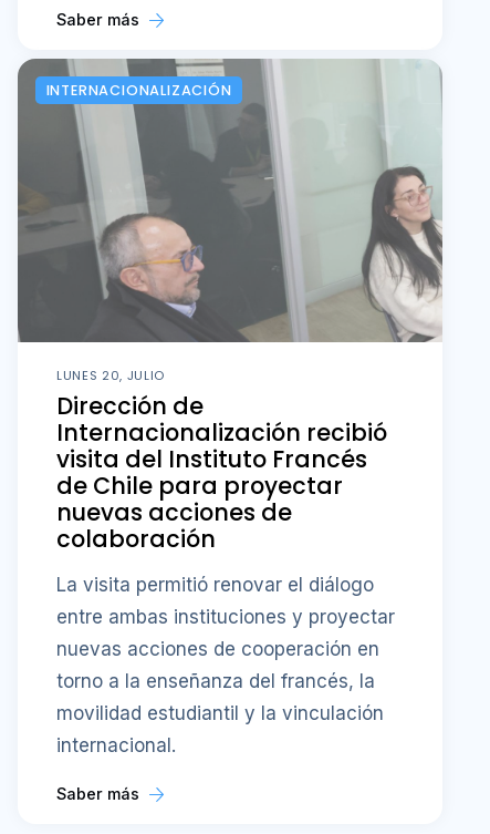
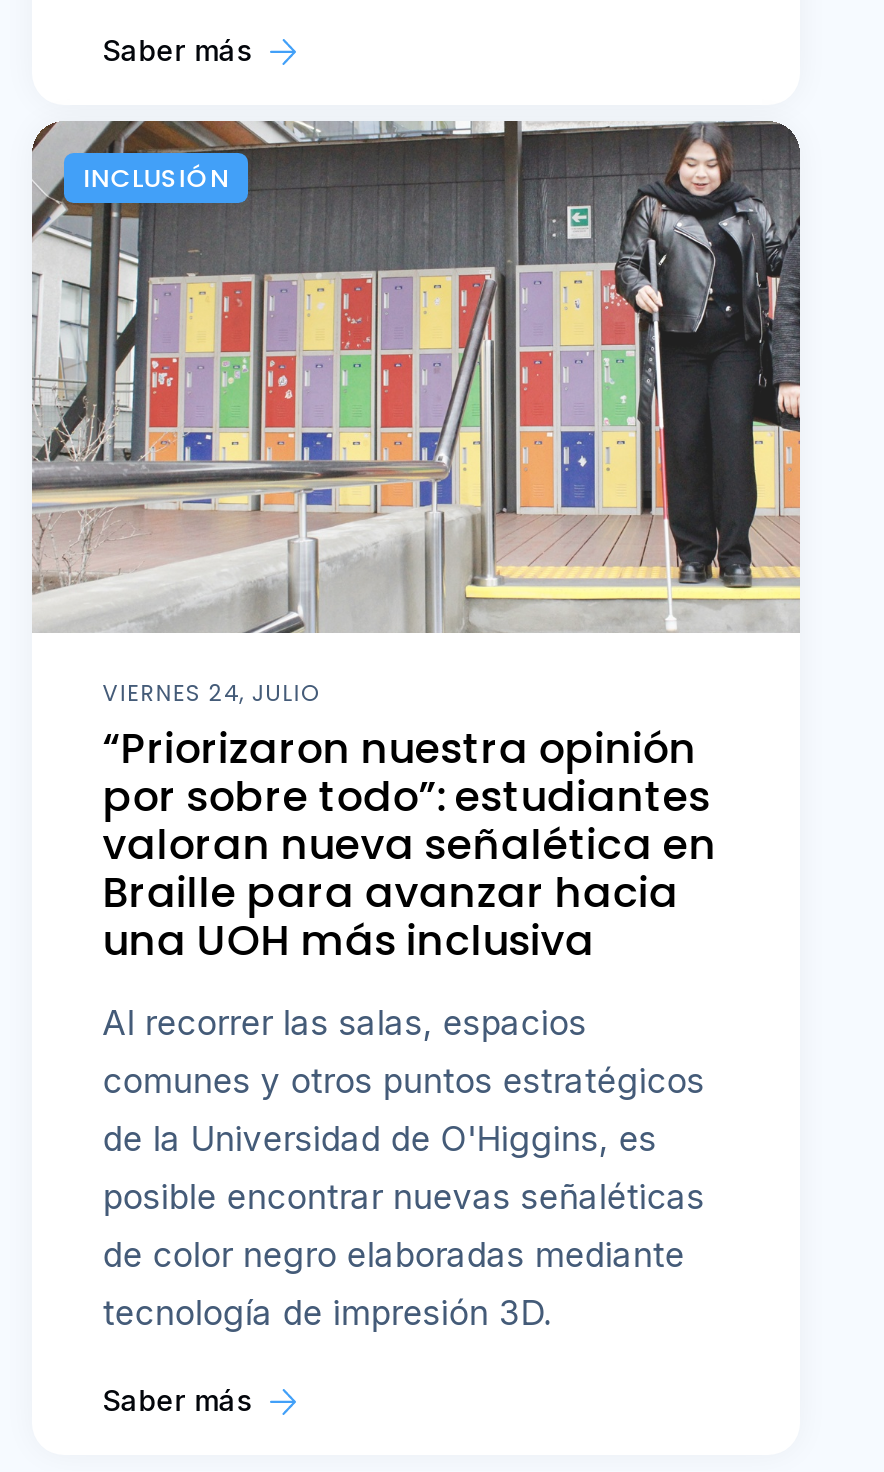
[18,58,444,342] [image] | INTERNACIONALIZACIÓN -> [32,121,802,633] [image] | INCLUSIÓN
[57,366,387,555] LUNES 20, JULIO | Dirección de | Internacionalización recibió | visita del Instituto Francés | de Chile para proyectar | nuevas acciones de | colaboración -> [102,676,716,969] VIERNES 24, JULIO | “Priorizaron nuestra opinión | por sobre todo”: estudiantes | valoran nueva señalética en | Braille para avanzar hacia | una UOH más inclusiva
[57,573,395,756] La visita permitió renovar el diálogo | entre ambas instituciones y proyectar | nuevas acciones de cooperación en | torno a la enseñanza del francés, la | movilidad estudiantil y la vinculación | internacional. -> [102,1002,704,1332] Al recorrer las salas, espacios | comunes y otros puntos estratégicos | de la Universidad de O'Higgins, es | posible encontrar nuevas señaléticas | de color negro elaboradas mediante | tecnología de impresión 3D.

